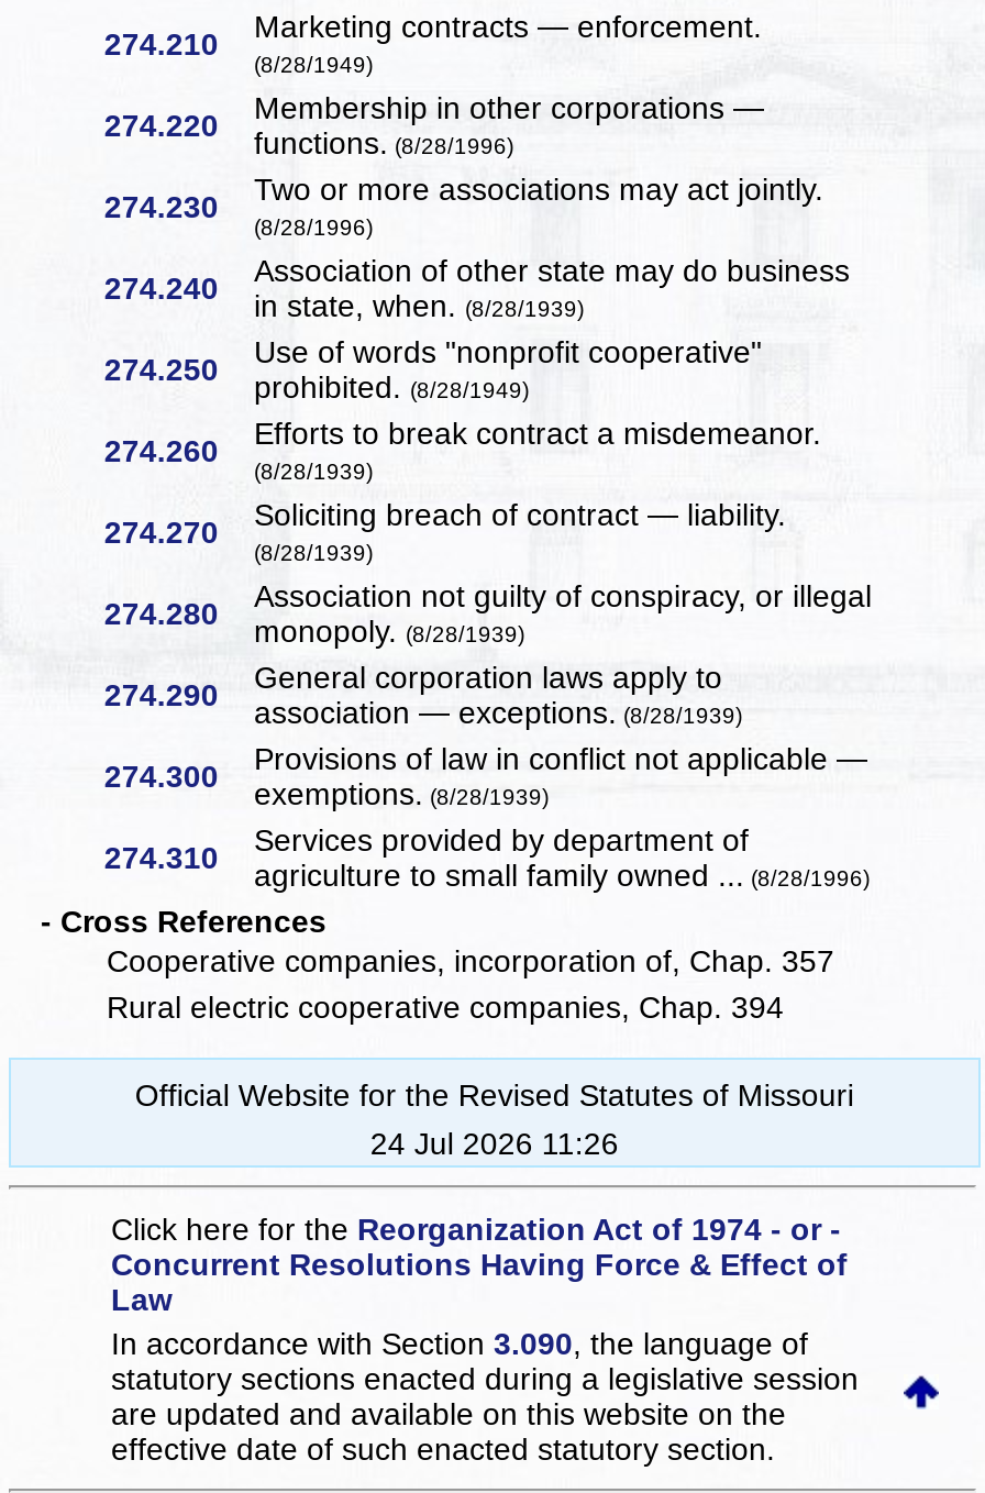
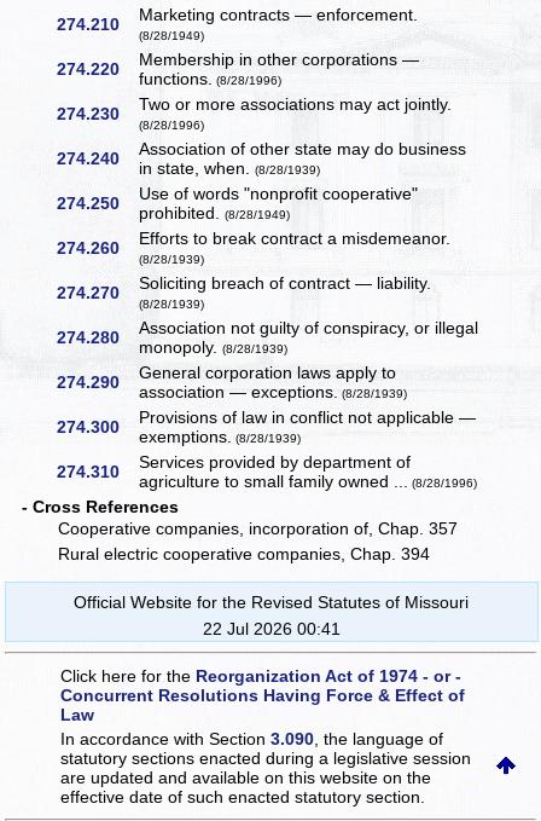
[370,1125,619,1160] 24 Jul 2026 11:26 -> [203,619,340,638] 22 Jul 2026 00:41

